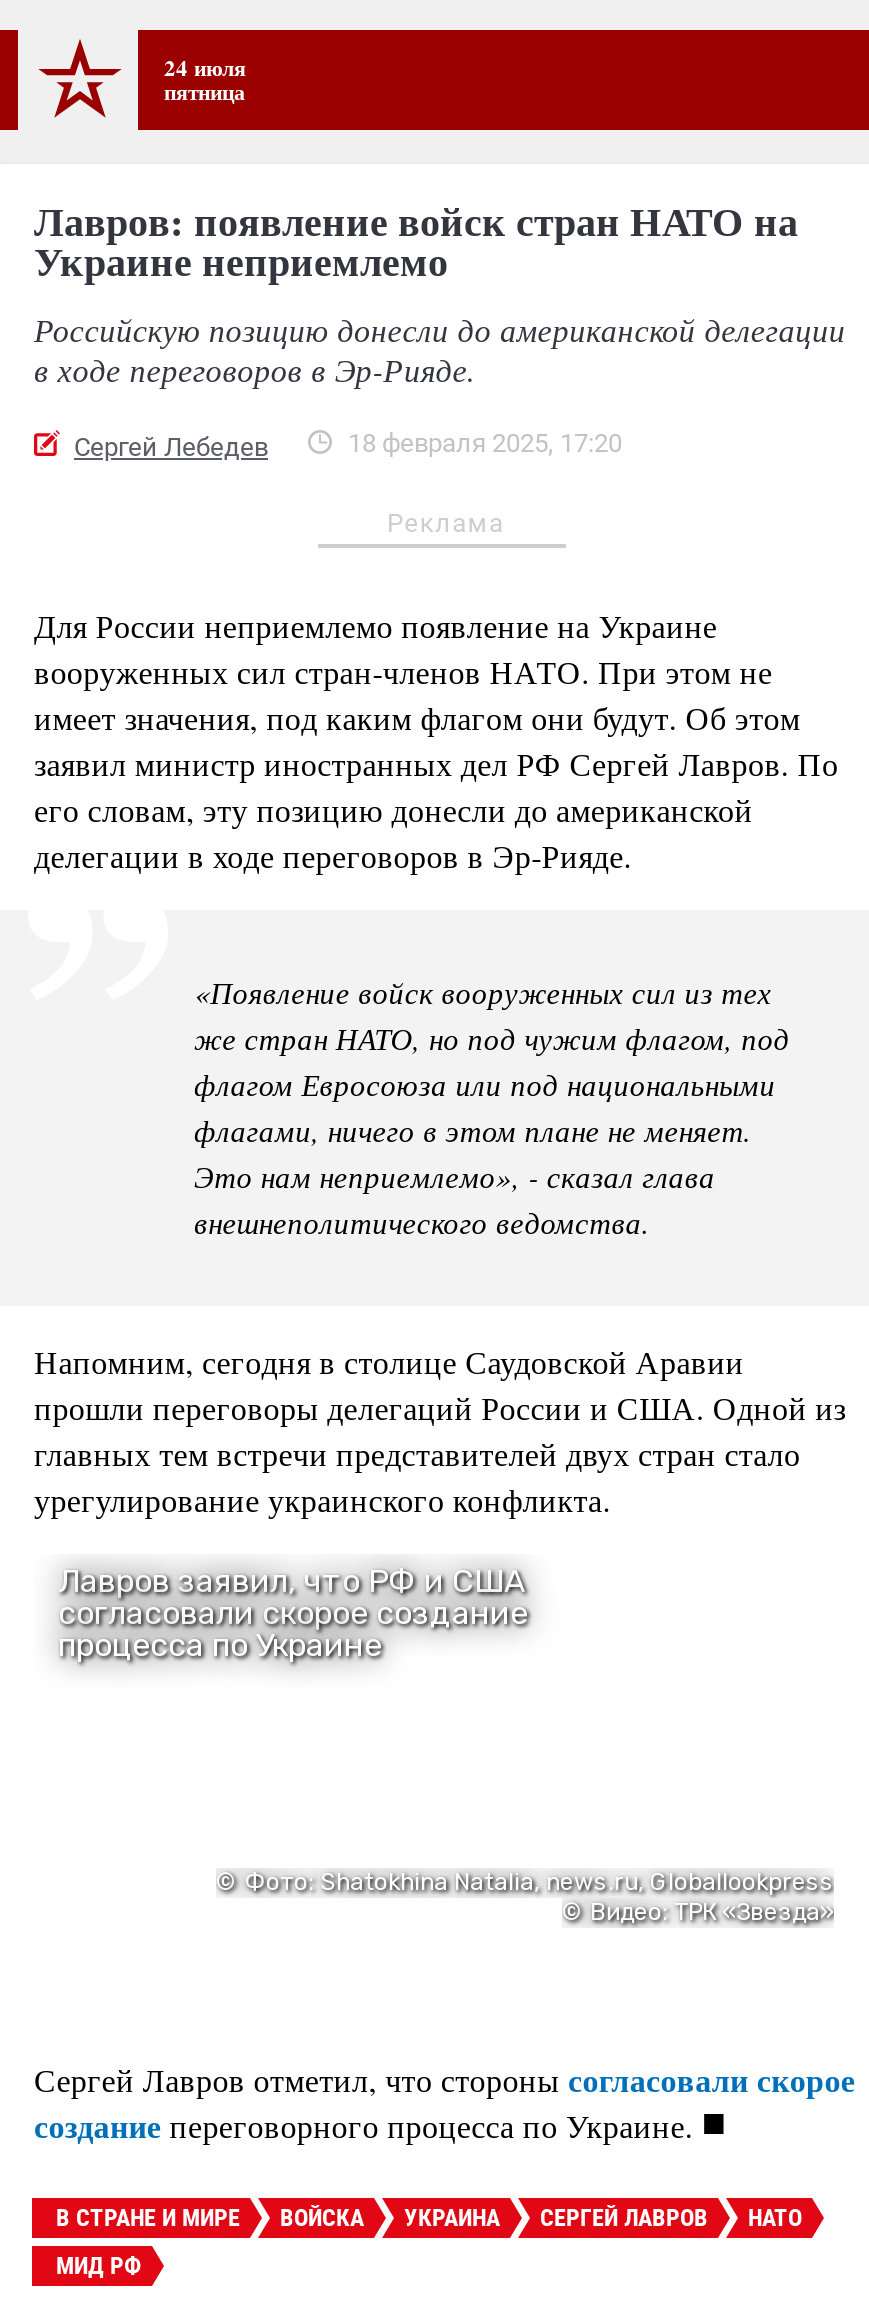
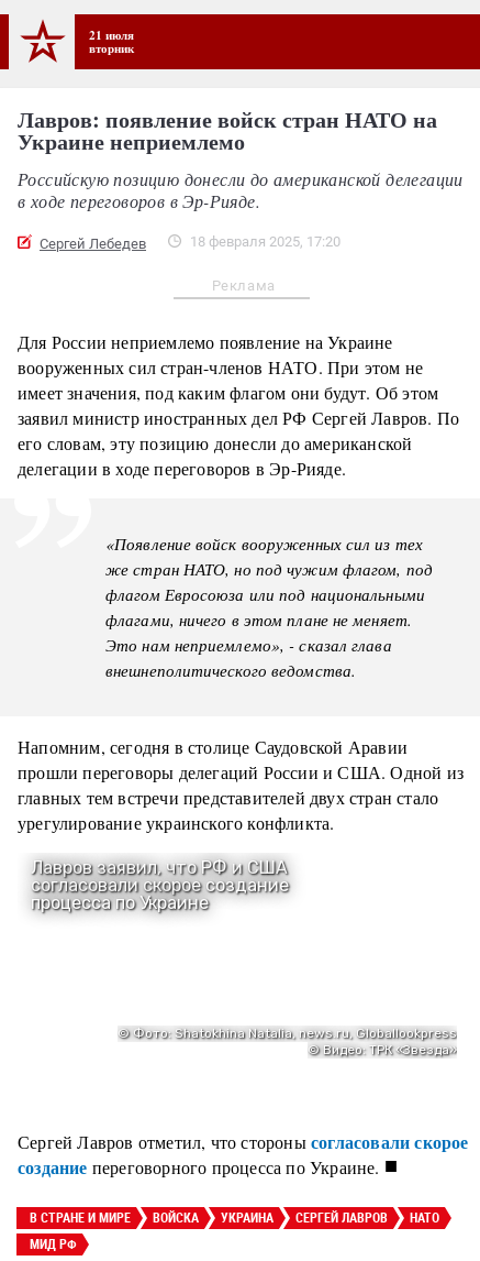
[164,50,246,108] 24 июля | пятница -> [89,25,134,57] 21 июля | вторник

